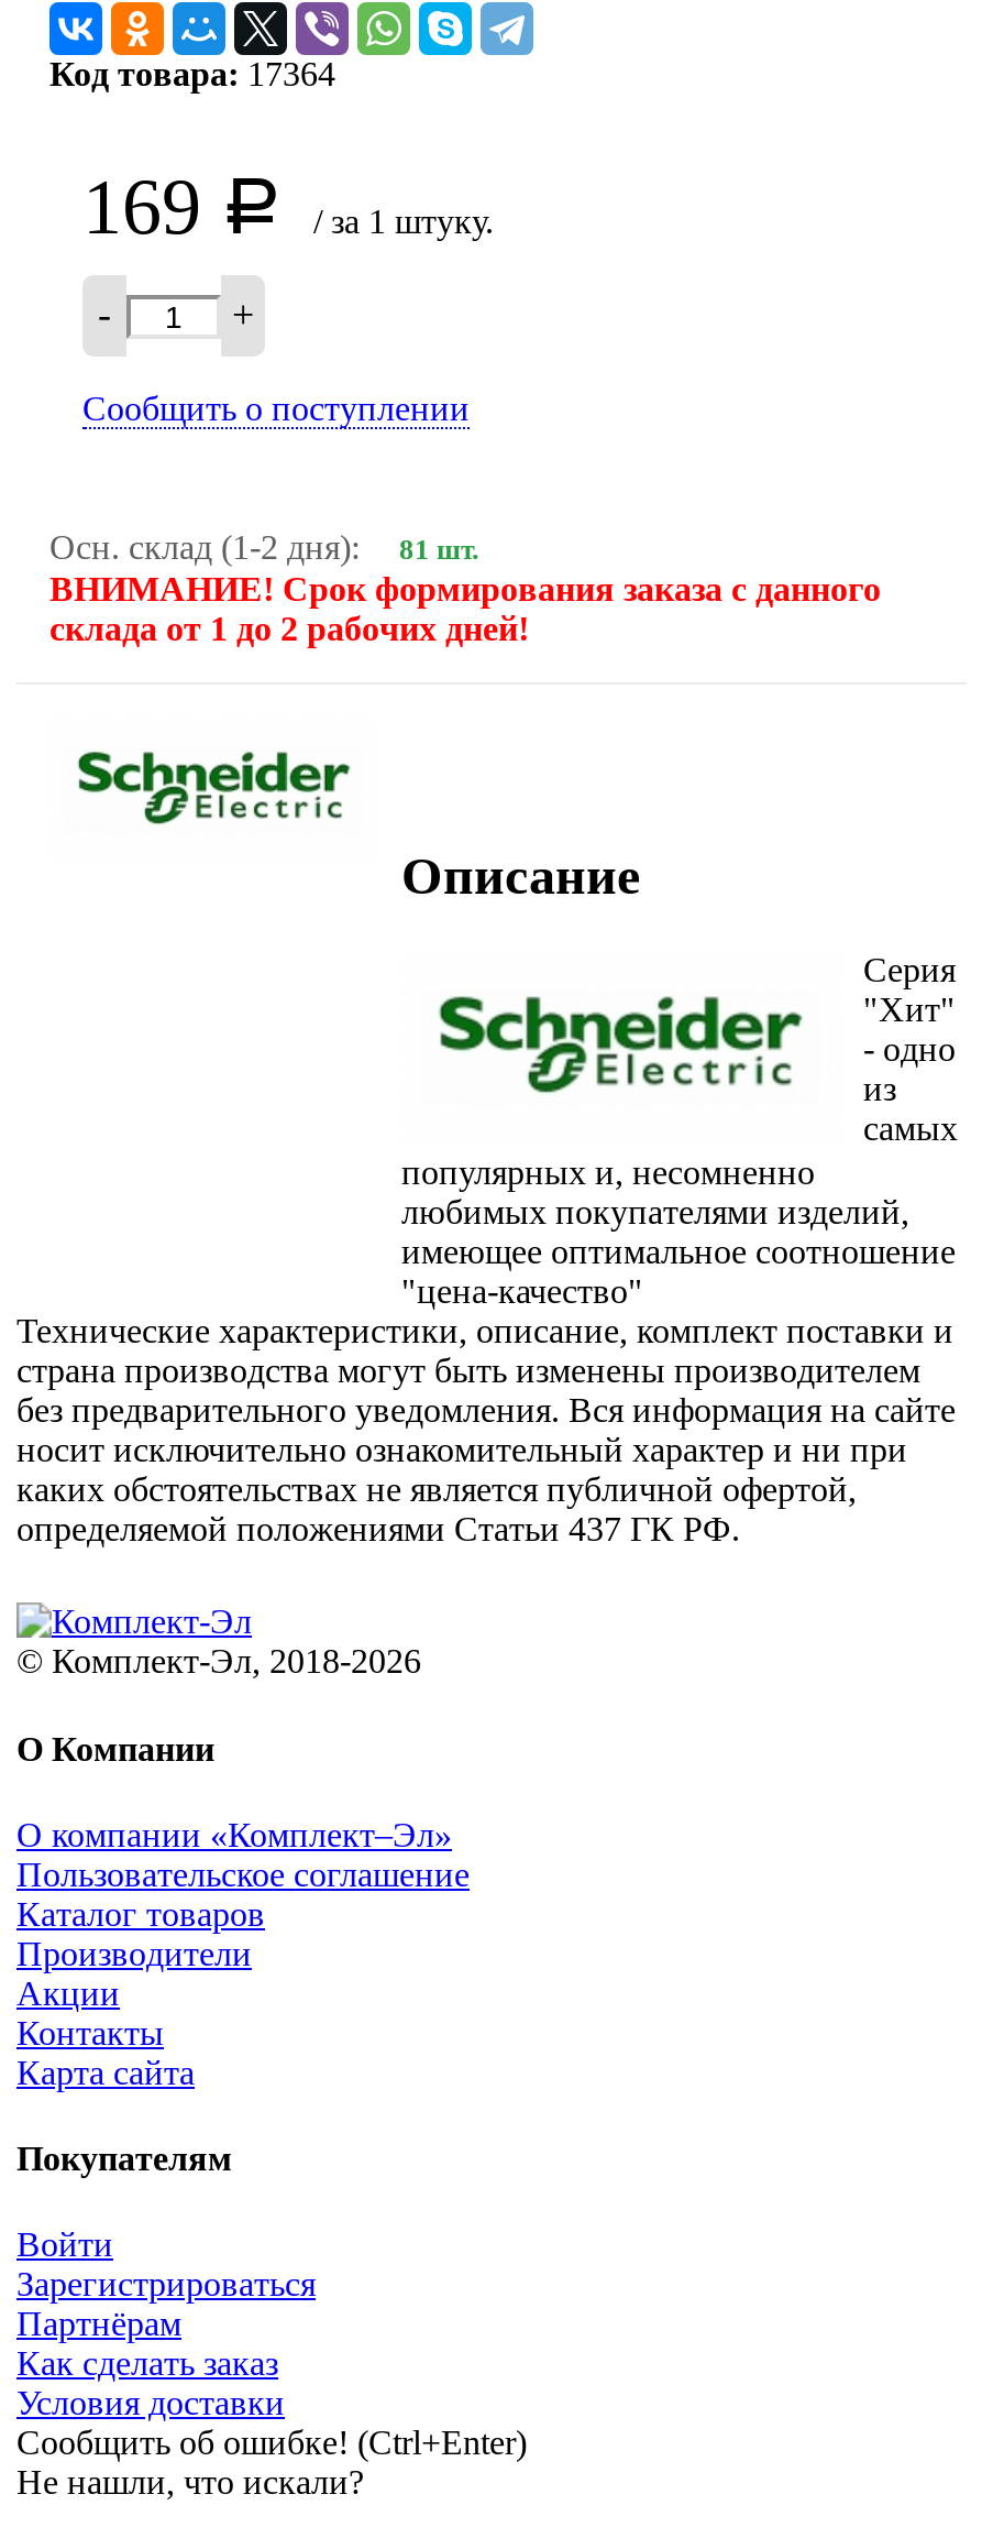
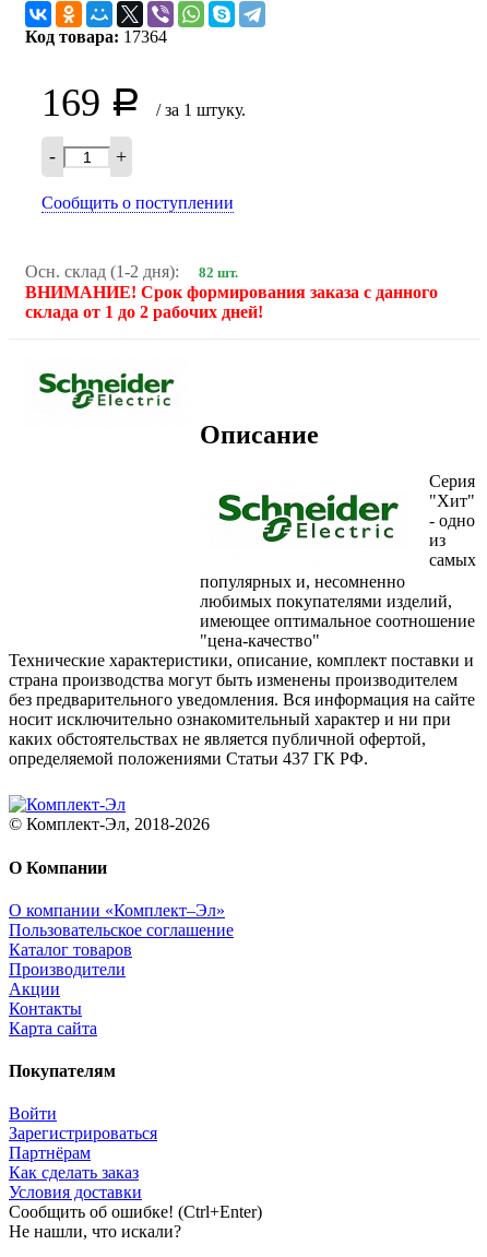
[49,529,478,567] Осн. склад (1-2 дня): 81 шт. -> [25,263,238,281] Осн. склад (1-2 дня): 82 шт.

